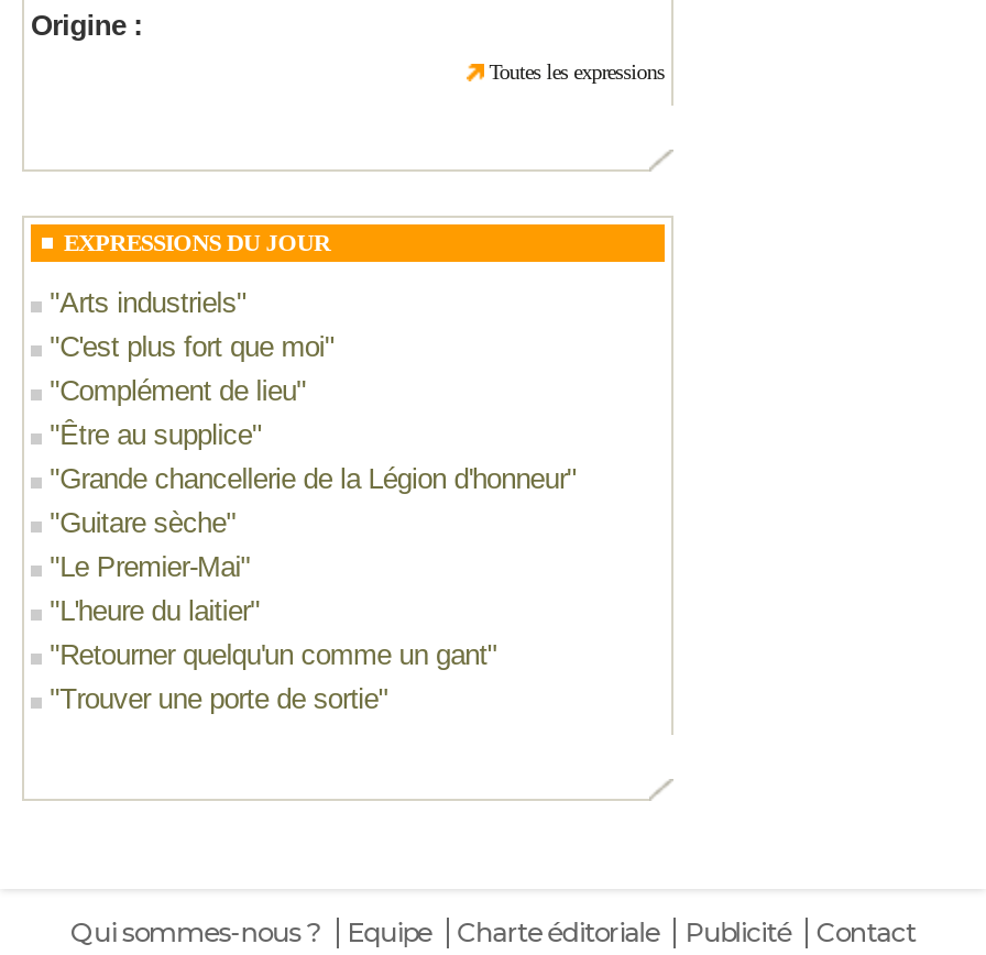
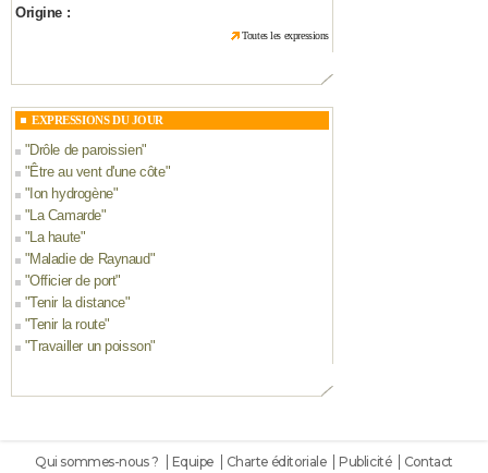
[42,286,577,715] "Arts industriels" | "C'est plus fort que moi" | "Complément de lieu" | "Être au supplice" | "Grande chancellerie de la Légion d'honneur" | "Guitare sèche" | "Le Premier-Mai" | "L'heure du laitier" | "Retourner quelqu'un comme un gant" | "Trouver une porte de sortie" -> [21,142,170,354] "Drôle de paroissien" | "Être au vent d'une côte" | "Ion hydrogène" | "La Camarde" | "La haute" | "Maladie de Raynaud" | "Officier de port" | "Tenir la distance" | "Tenir la route" | "Travailler un poisson"

